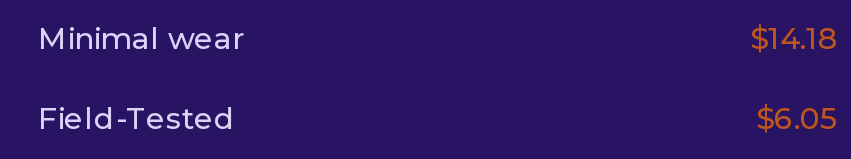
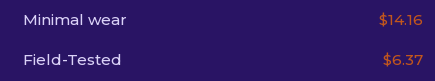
[750,19,838,57] $14.18 -> [379,10,423,29] $14.16
[756,99,838,137] $6.05 -> [383,50,423,69] $6.37

